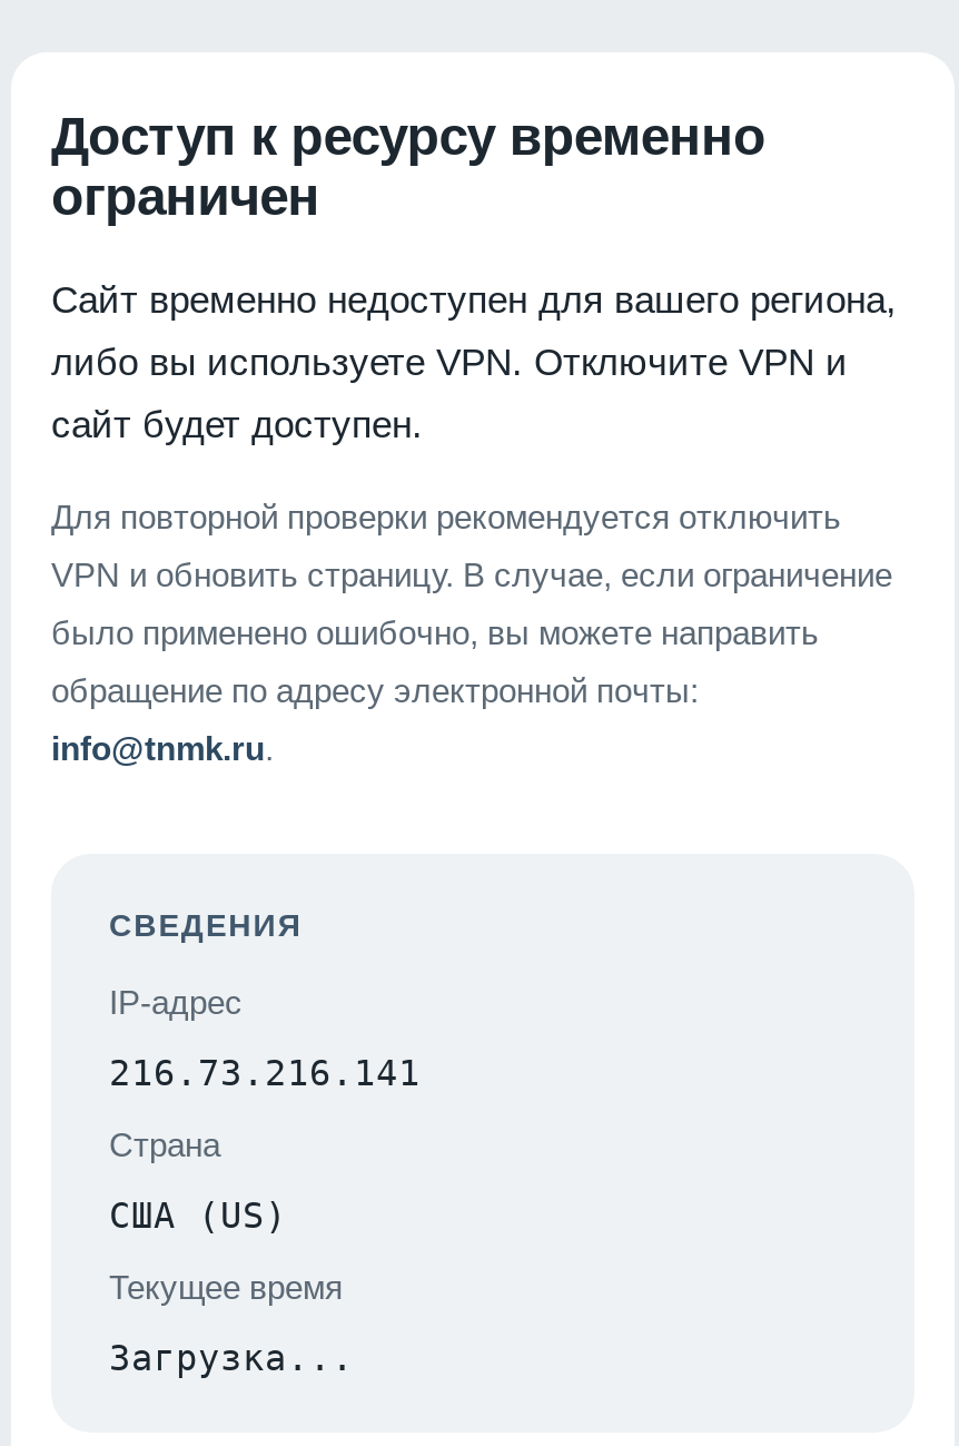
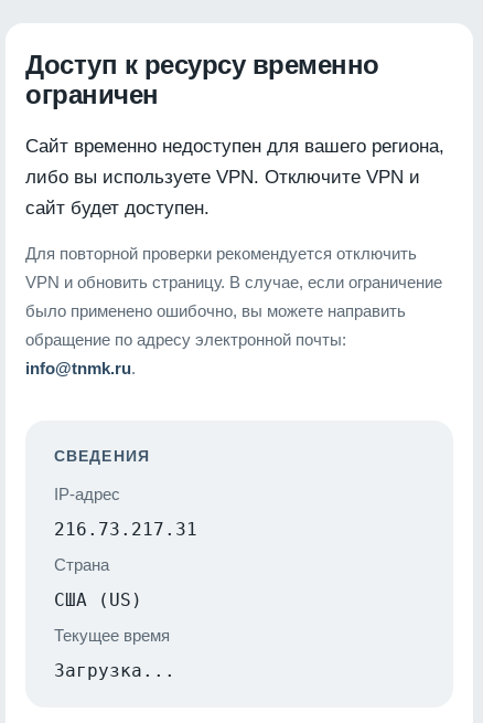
[109,1051,421,1093] 216.73.216.141 -> [54,518,197,539] 216.73.217.31

